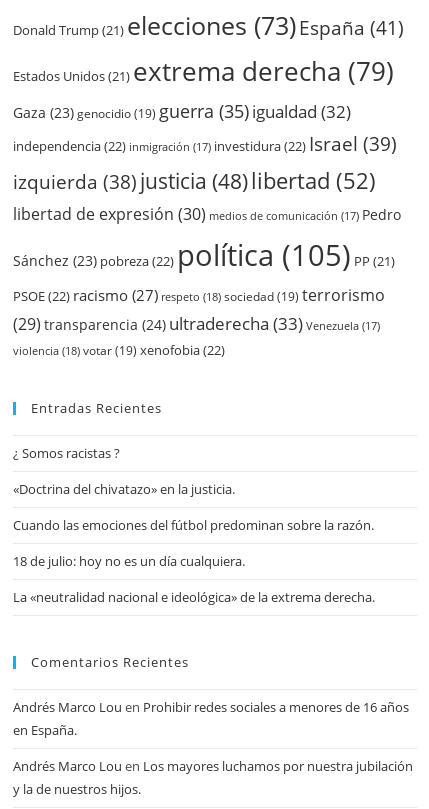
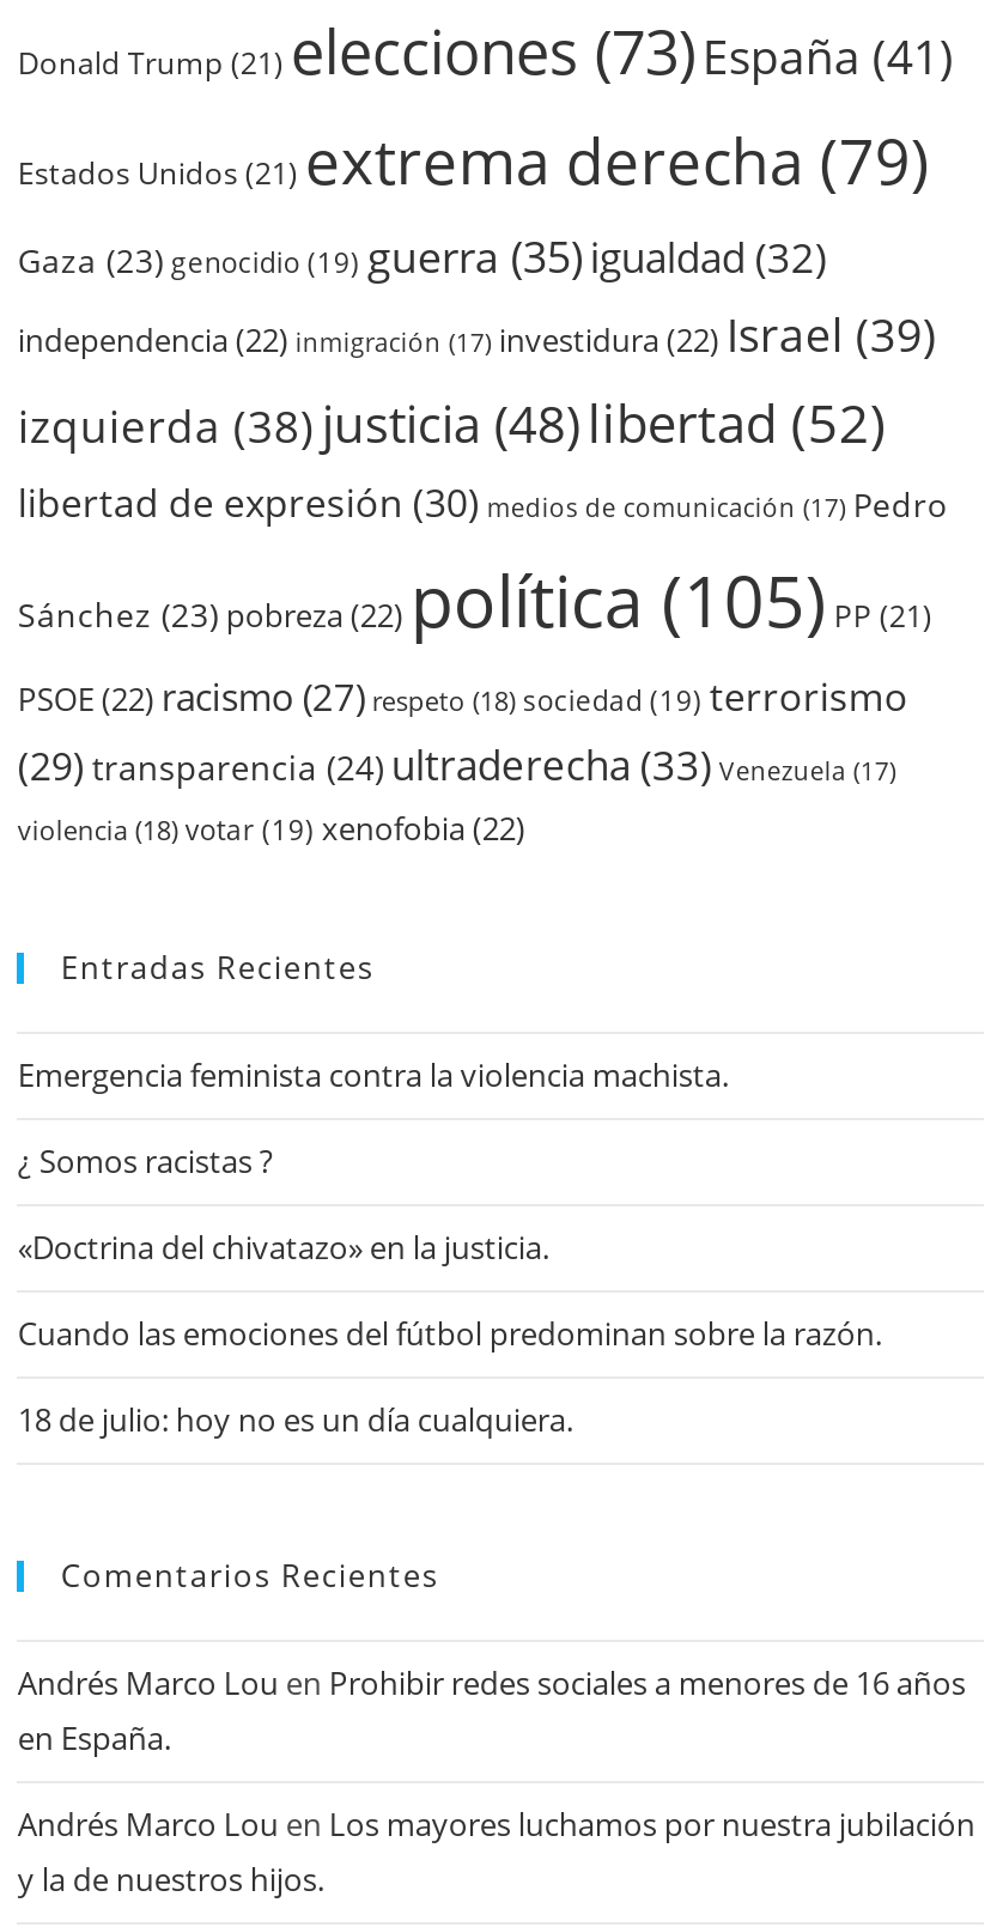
none -> [18,1055,729,1098] Emergencia feminista contra la violencia machista.
moved [13,444,374,570] -> [18,1141,882,1442]: ¿ Somos racistas ? | «Doctrina del chivatazo» en la justicia. | Cuando las emociones del fútbol predominan sobre la razón. | 18 de julio: hoy no es un día cualquiera.
[13,588,375,606] La «neutralidad nacional e ideológica» de la extrema derecha. -> none

